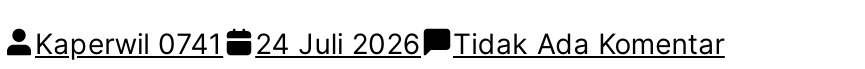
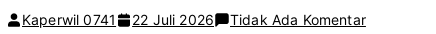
[255,26,421,60] 24 Juli 2026 -> [132,11,214,28] 22 Juli 2026

